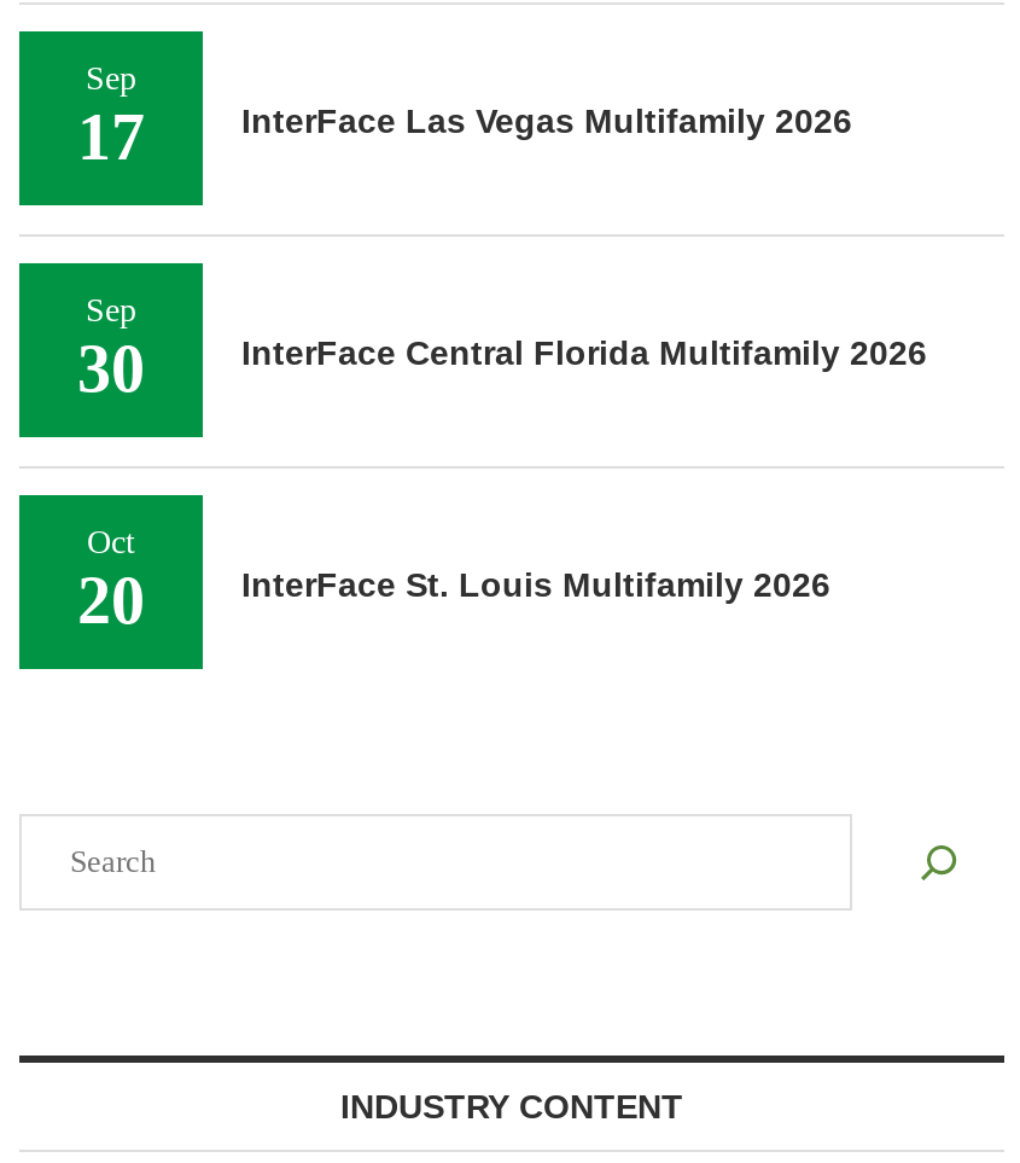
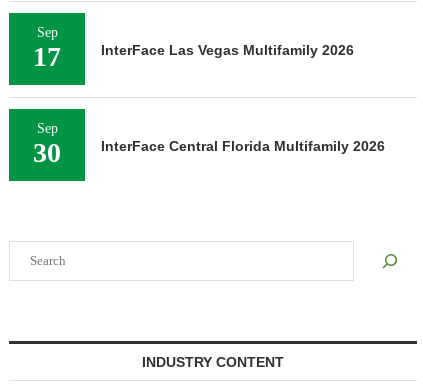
[77,524,830,638] Oct | 20 | InterFace St. Louis Multifamily 2026 -> none

